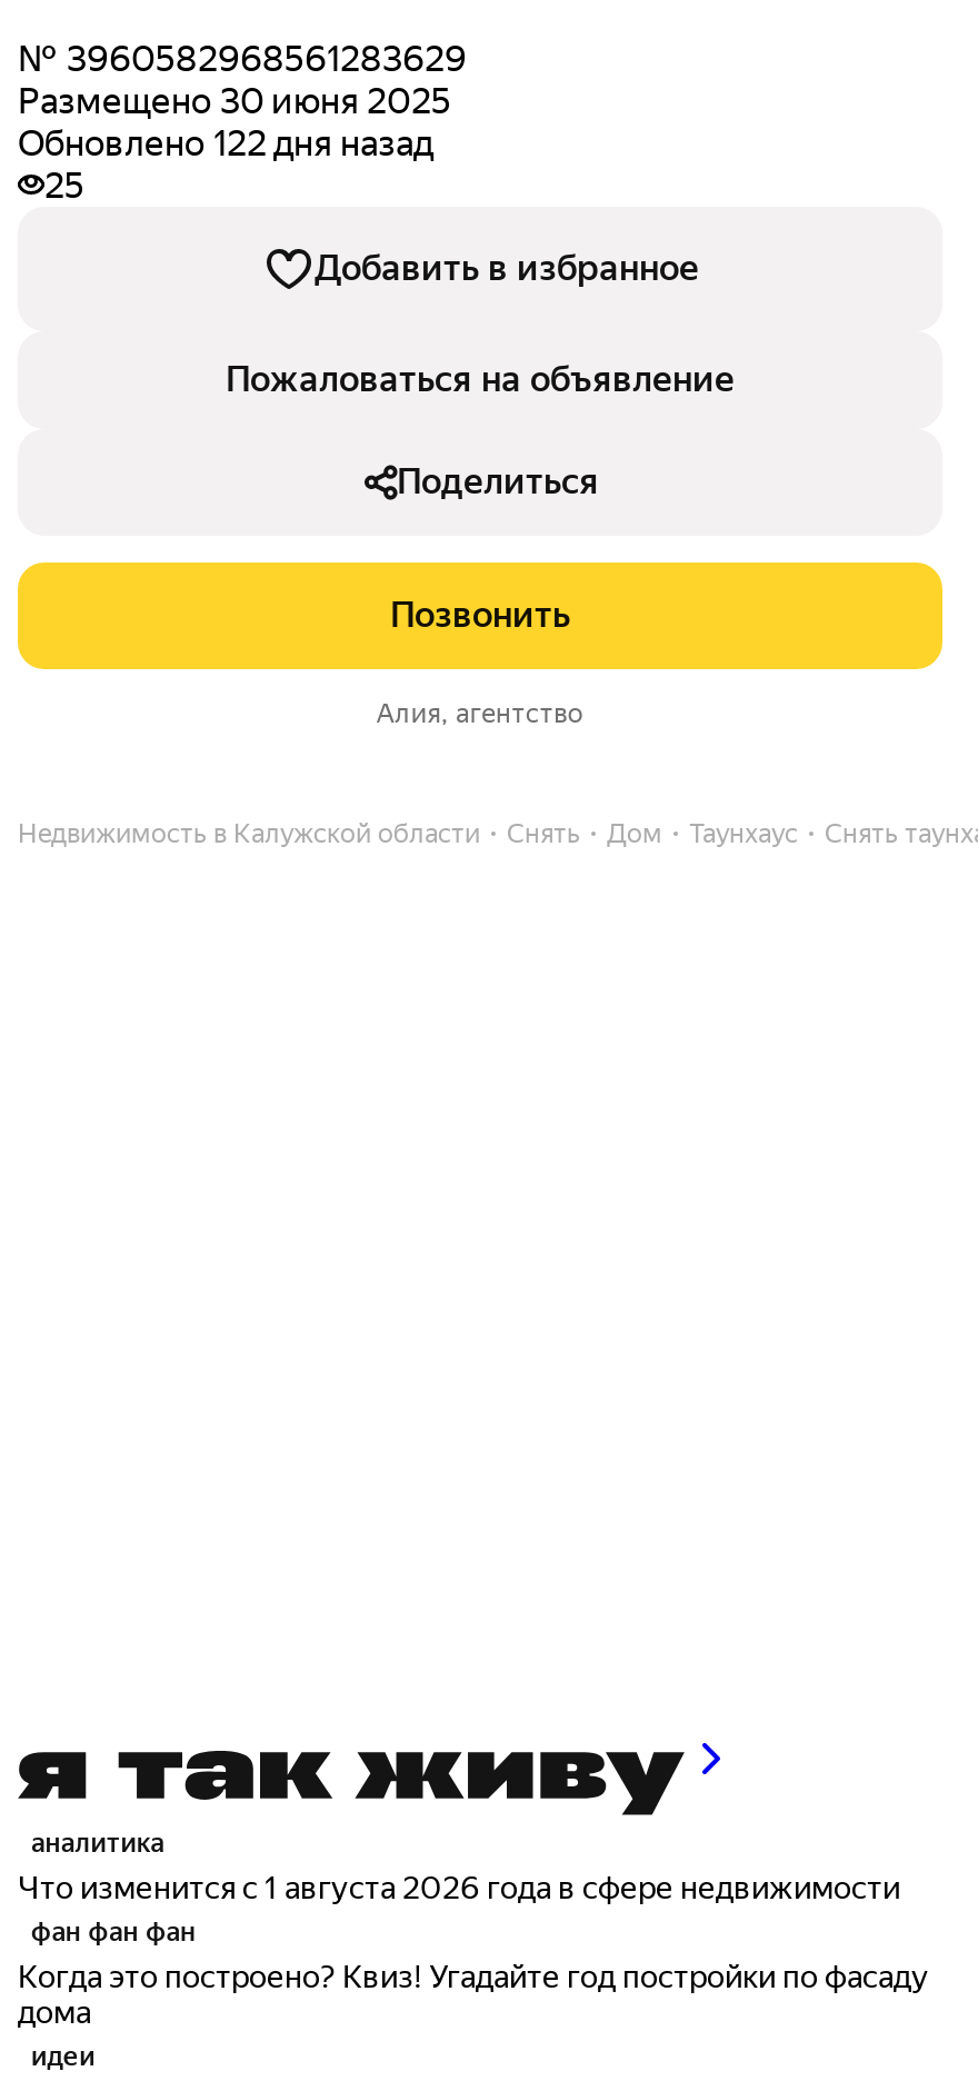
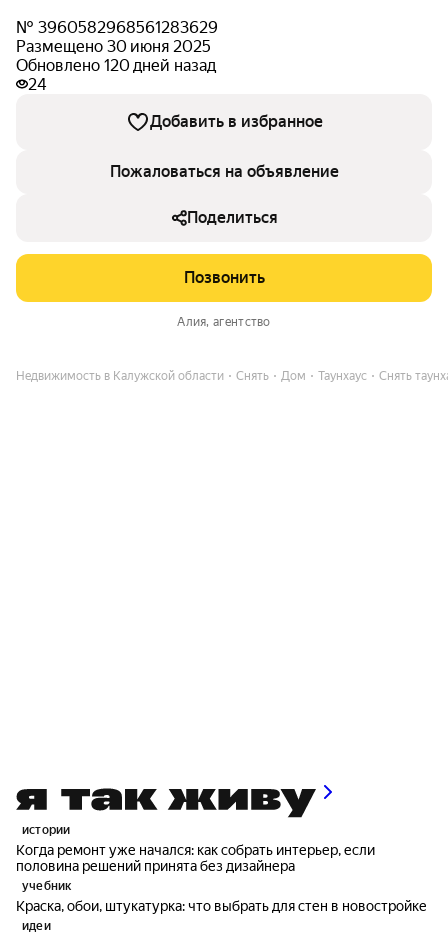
[18,122,433,165] Обновлено 122 дня назад -> [16,56,216,75] Обновлено 120 дней назад
[44,165,84,207] 25 -> [28,75,47,94] 24
[18,1827,929,2029] аналитика | Что изменится с 1 августа 2026 года в сфере недвижимости | фан фан фан | Когда это построено? Квиз! Угадайте год постройки по фасаду | дома -> [16,823,427,914] истории | Когда ремонт уже начался: как собрать интерьер, если | половина решений принята без дизайнера | учебник | Краска, обои, штукатурка: что выбрать для стен в новостройке

